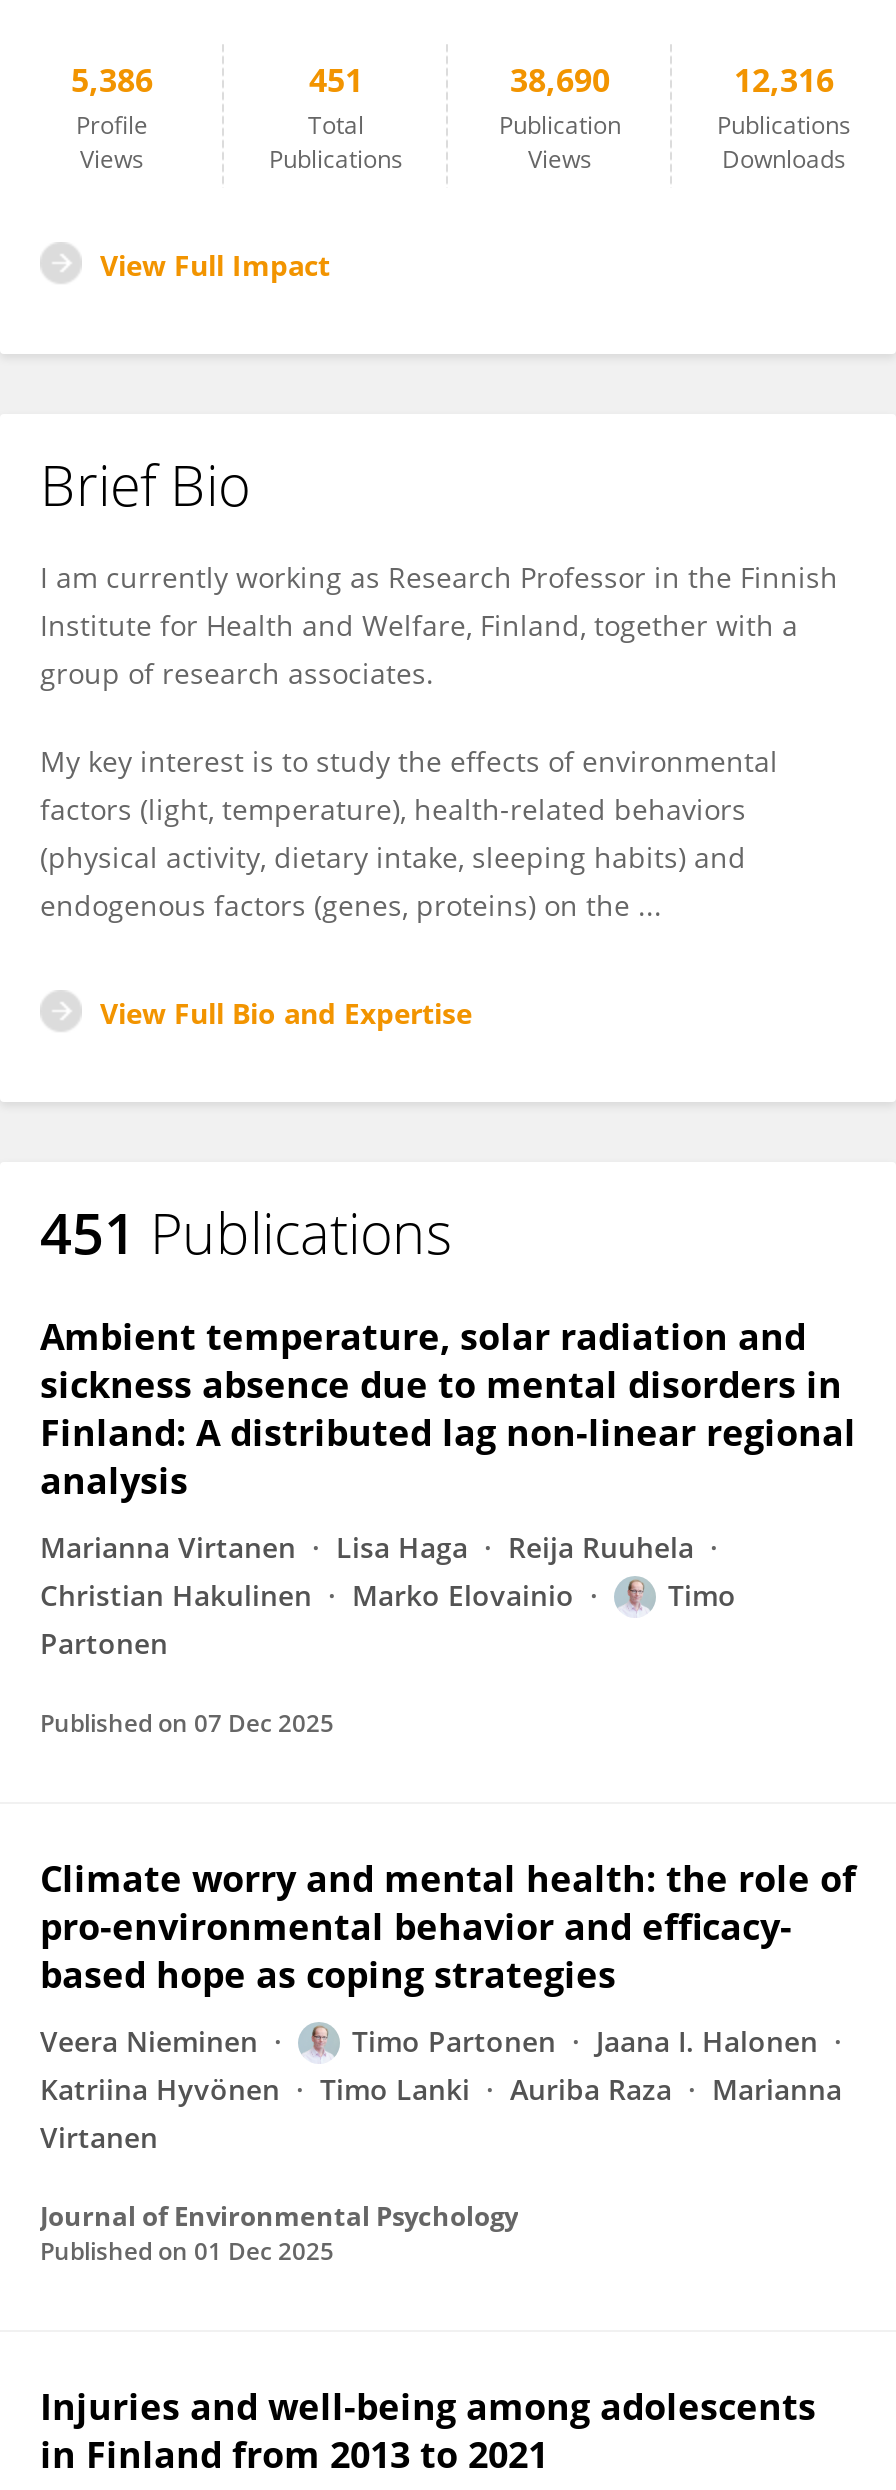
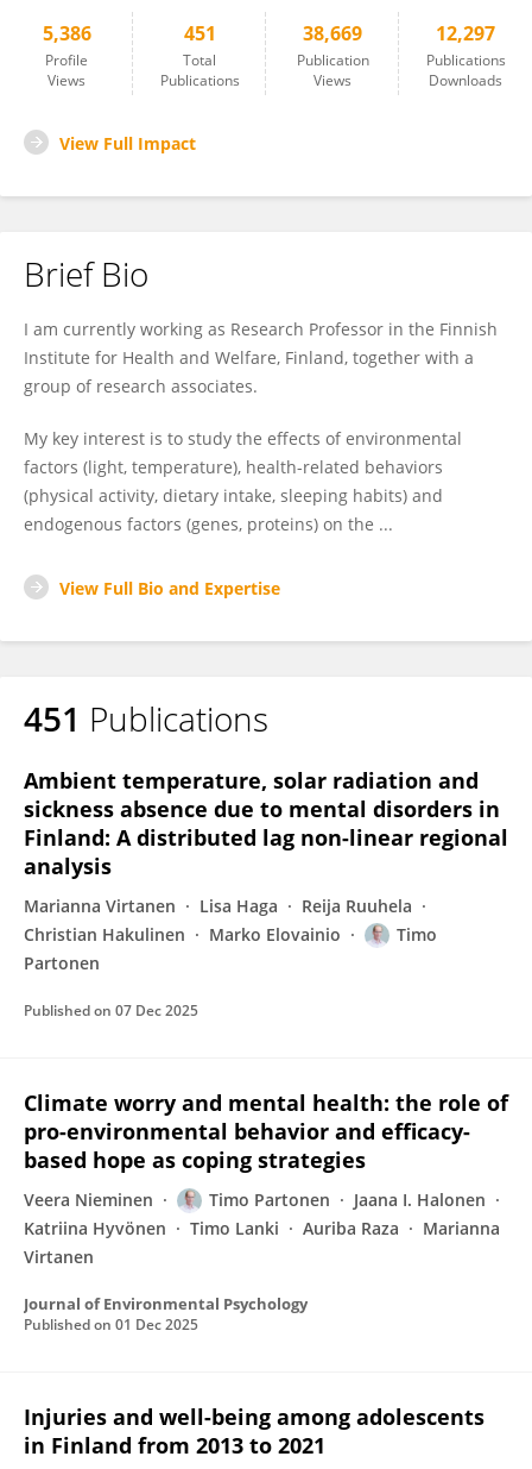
[510,58,610,102] 38,690 -> [303,20,362,46] 38,669
[734,58,834,102] 12,316 -> [436,20,495,46] 12,297

